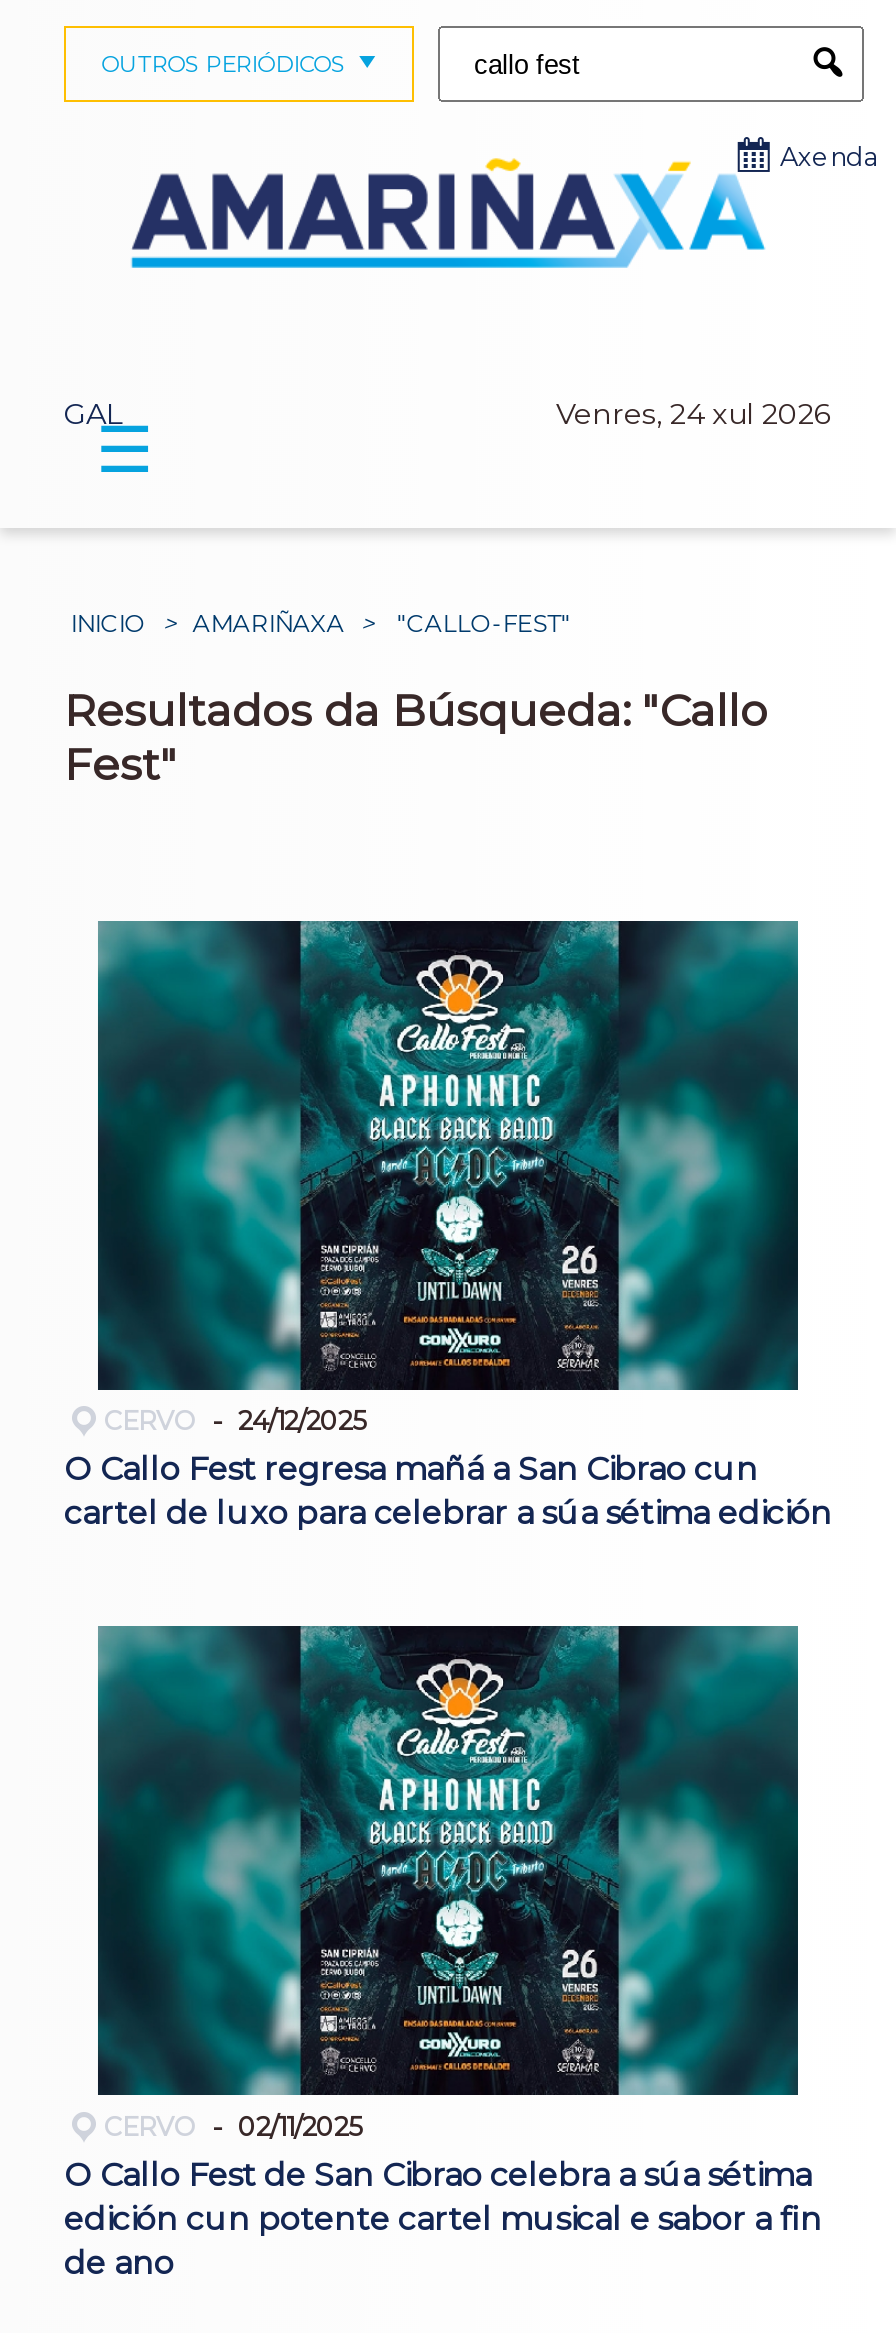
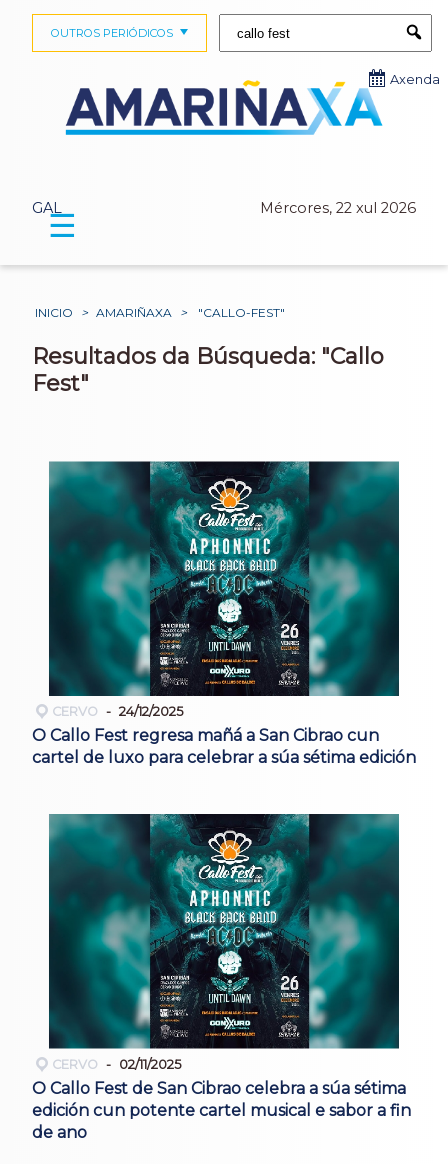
[556,396,832,432] Venres, 24 xul 2026 -> [260,199,416,217] Mércores, 22 xul 2026

